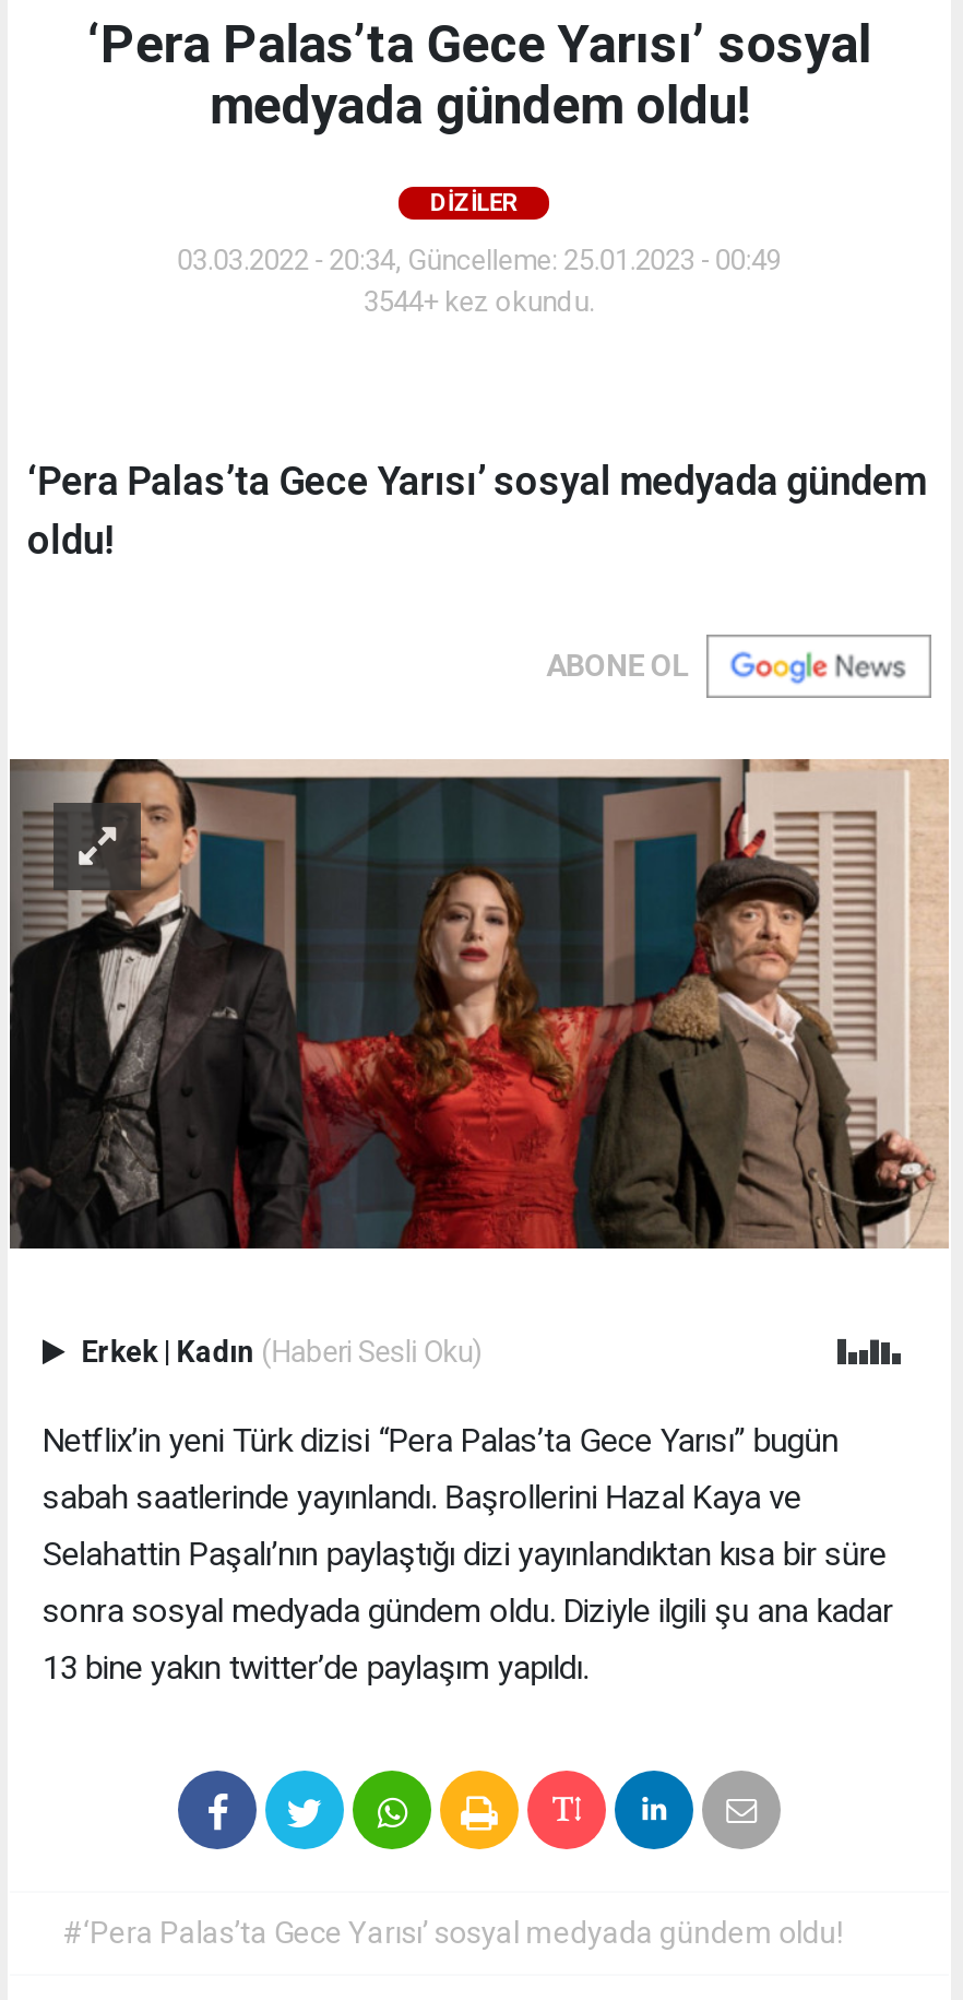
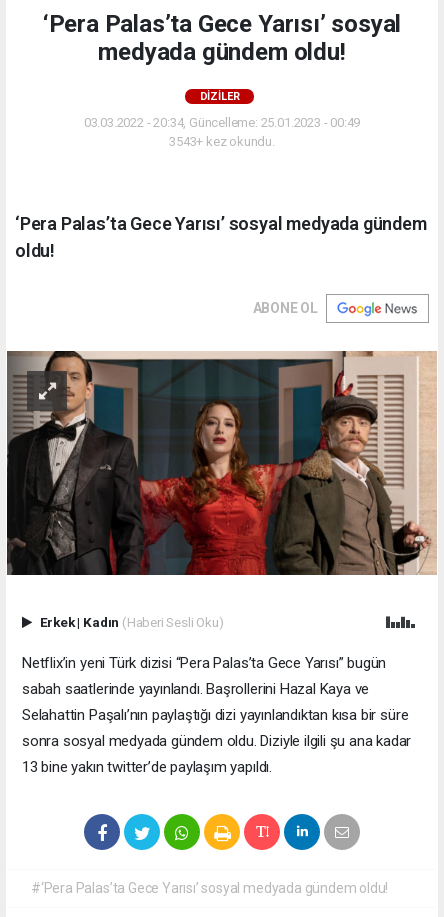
[364,285,595,318] 3544+ kez okundu. -> [169,134,275,149] 3543+ kez okundu.

